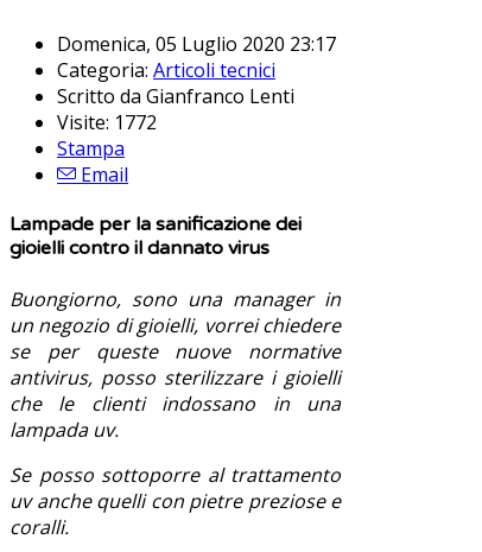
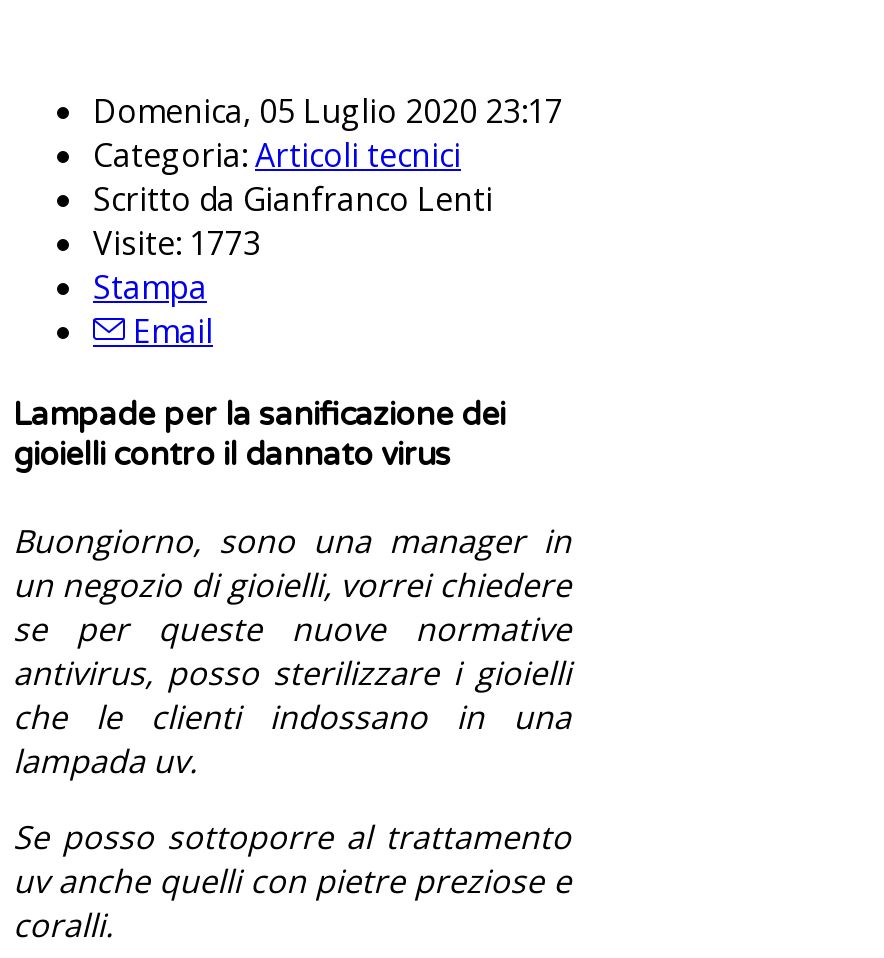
[57,109,157,135] Visite: 1772 -> [93,221,261,265] Visite: 1773

